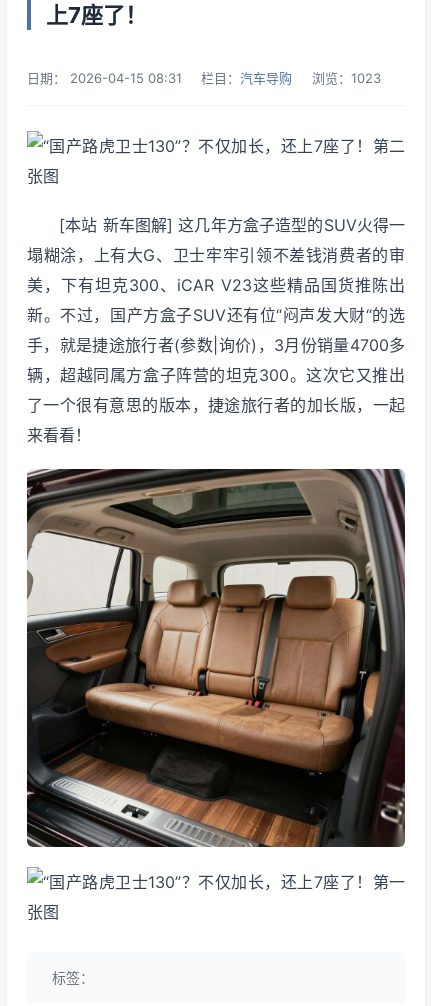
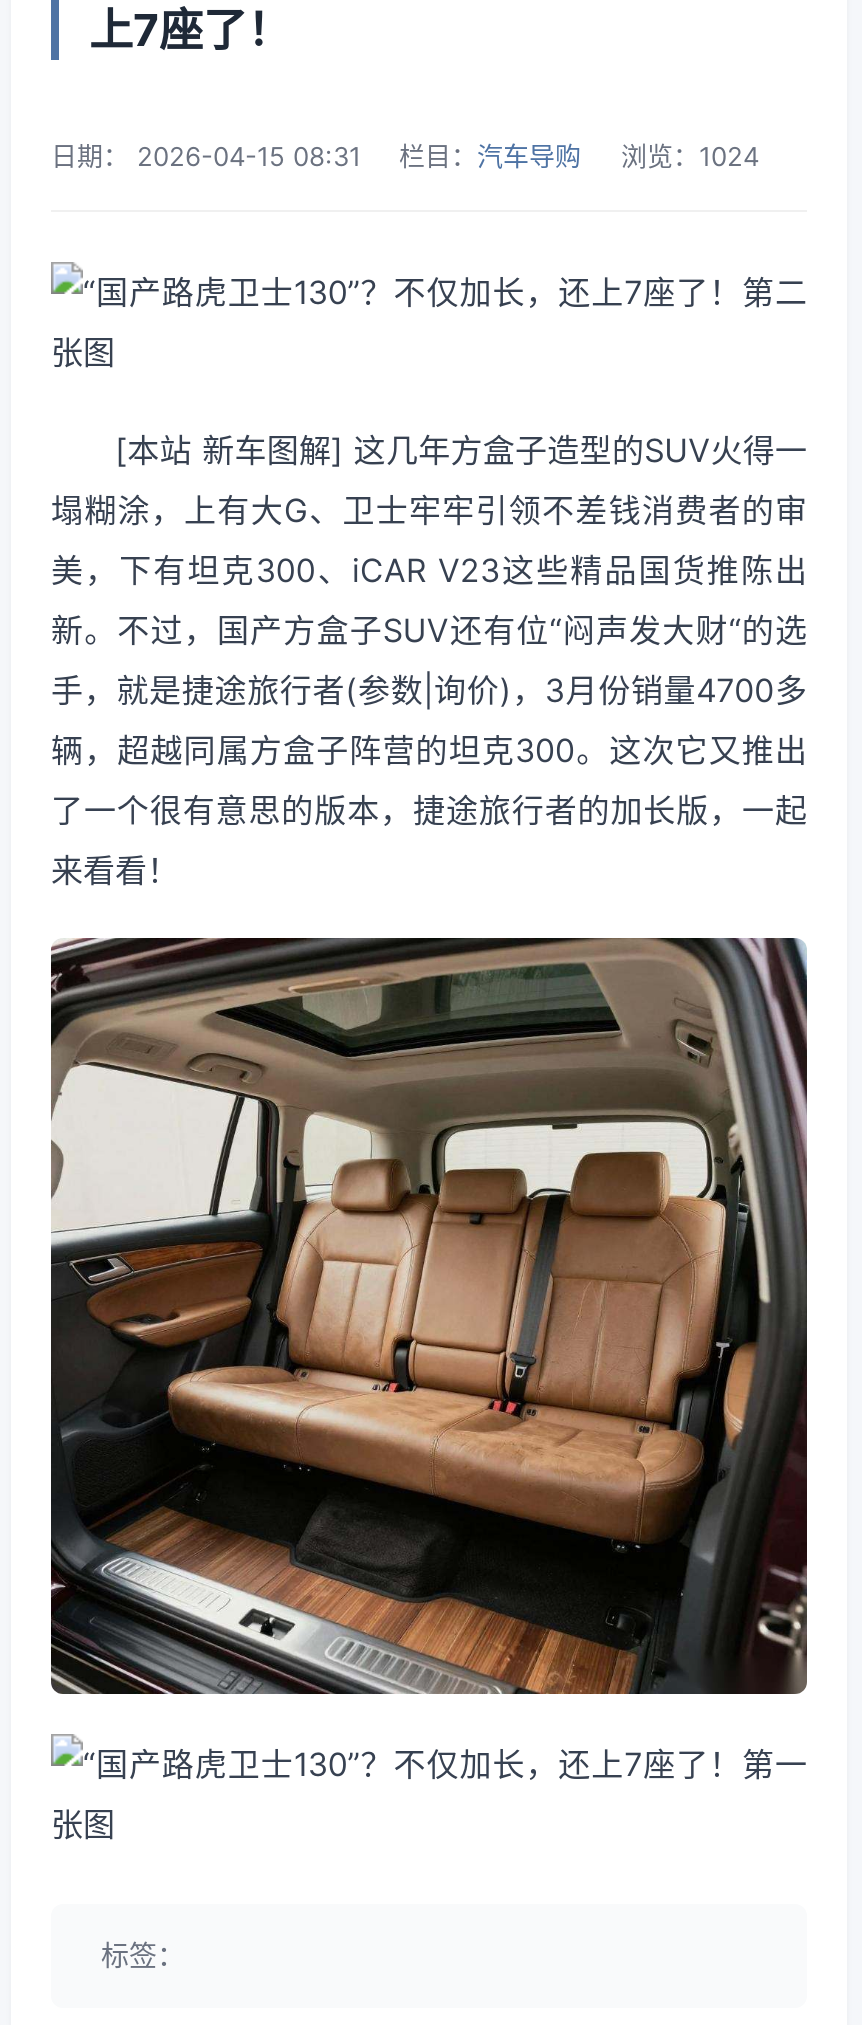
[27,70,381,86] 日期：2026-04-15 08:31 栏目：汽车导购 浏览：1023 -> [51,140,759,172] 日期：2026-04-15 08:31 栏目：汽车导购 浏览：1024

